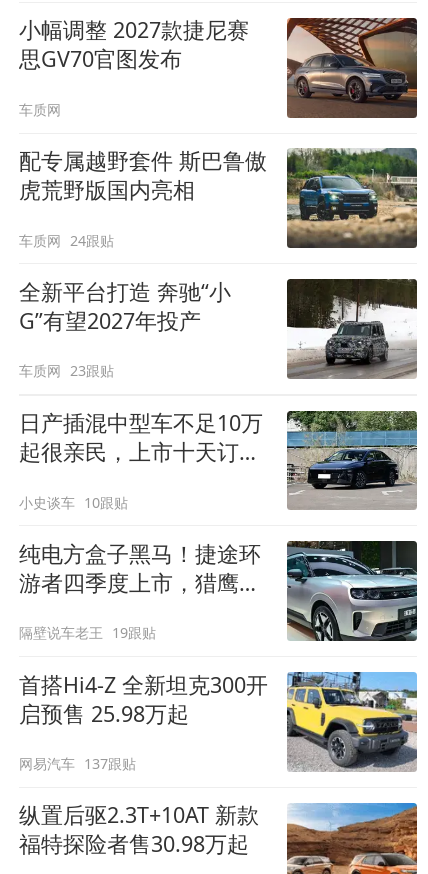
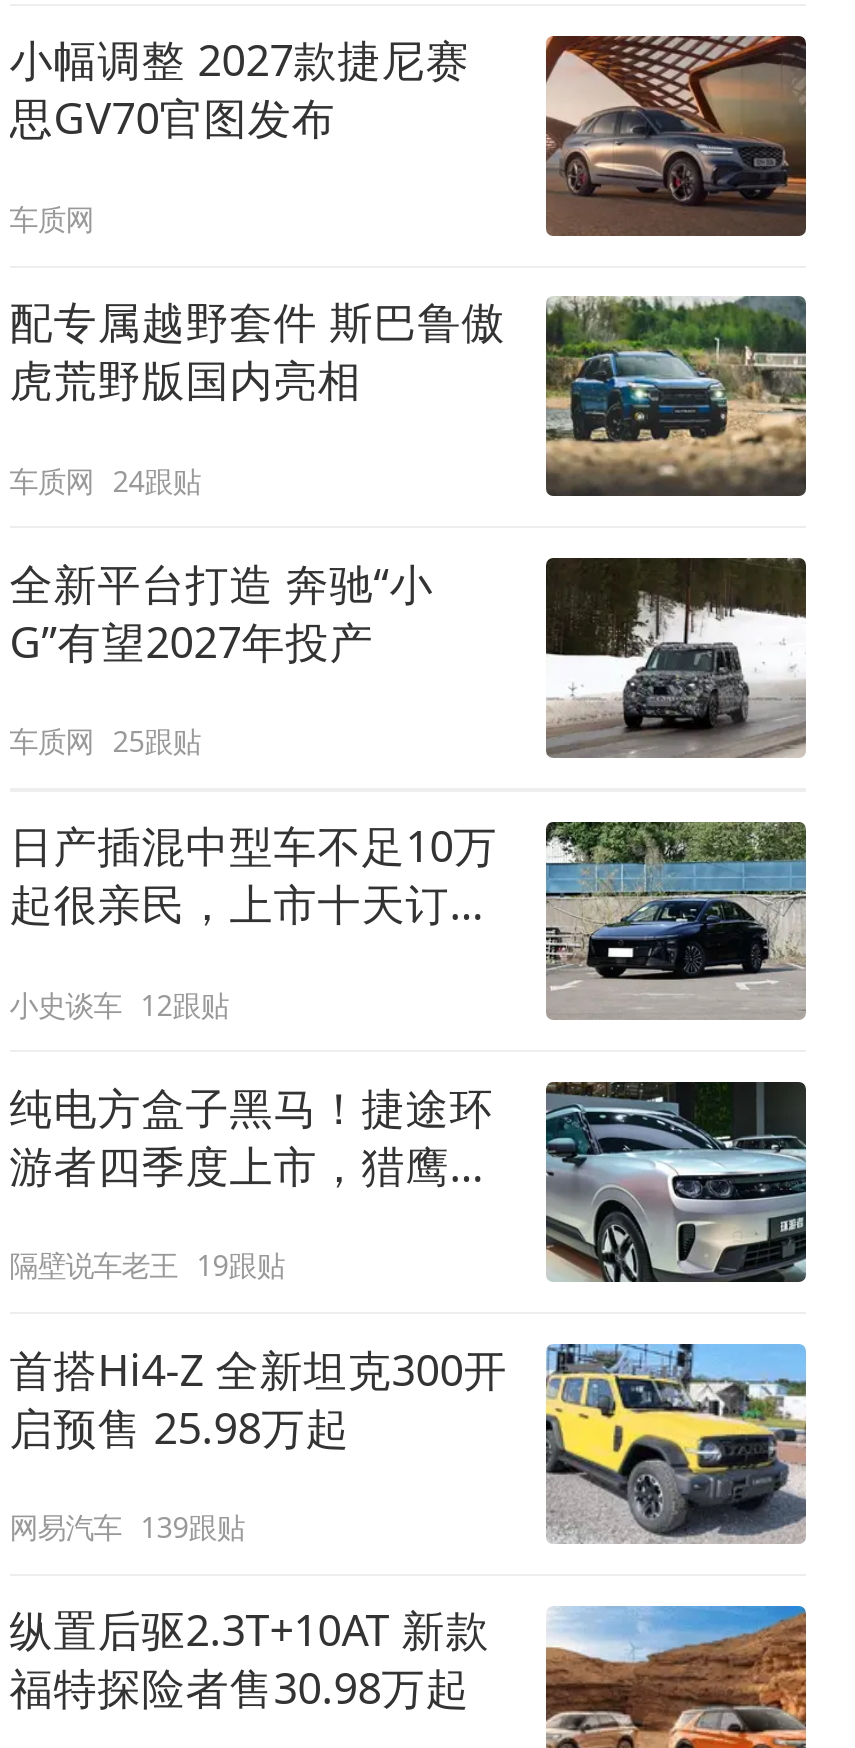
[19,361,114,380] 车质网 23跟贴 -> [9,722,201,760] 车质网 25跟贴
[19,493,128,512] 小史谈车 10跟贴 -> [9,986,229,1024] 小史谈车 12跟贴
[19,754,136,773] 网易汽车 137跟贴 -> [9,1508,245,1546] 网易汽车 139跟贴

